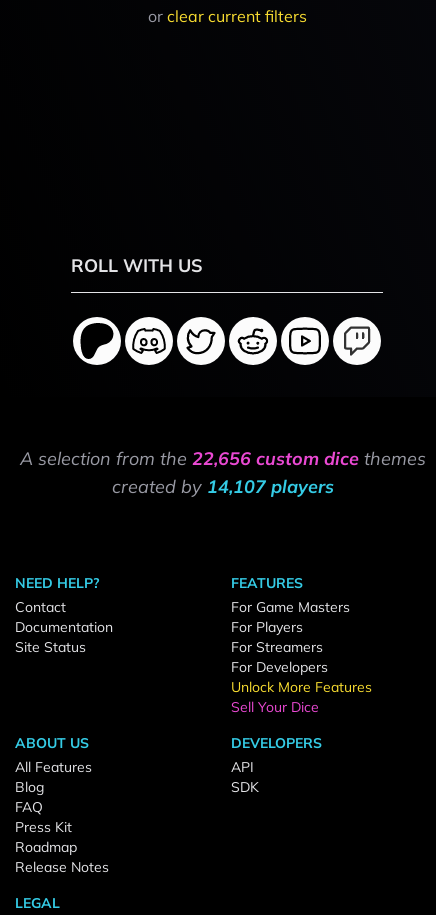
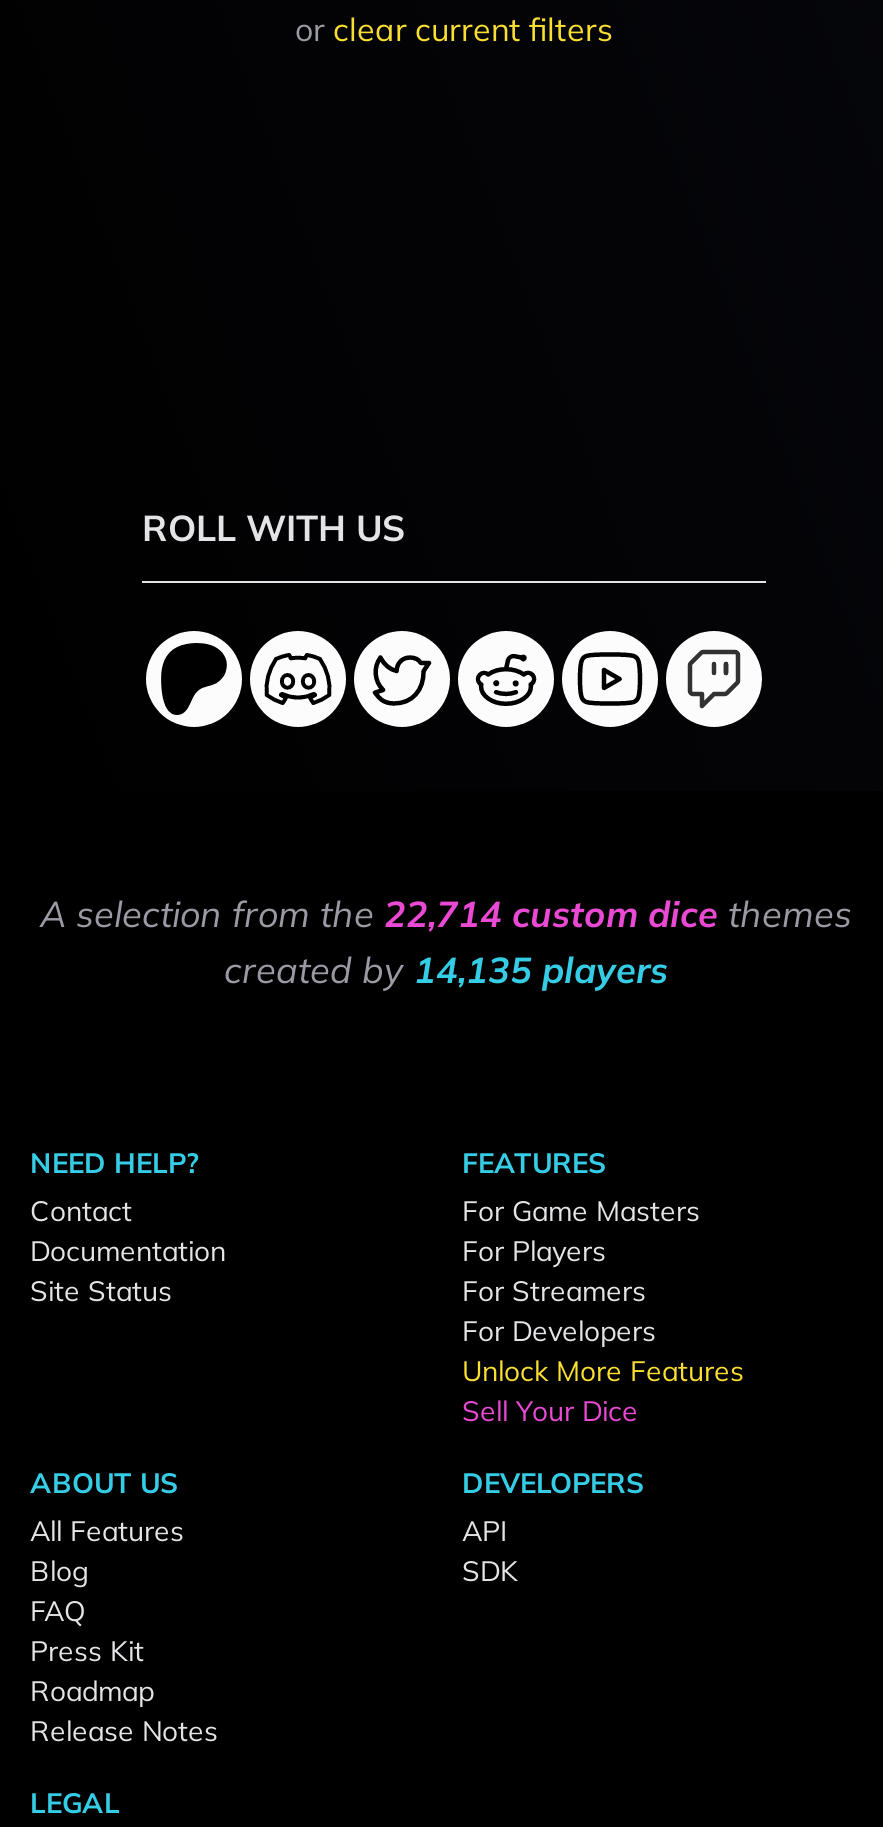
[20,447,426,470] A selection from the 22,656 custom dice themes -> [40,891,852,937] A selection from the 22,714 custom dice themes
[112,475,334,498] created by 14,107 players -> [224,947,668,993] created by 14,135 players

